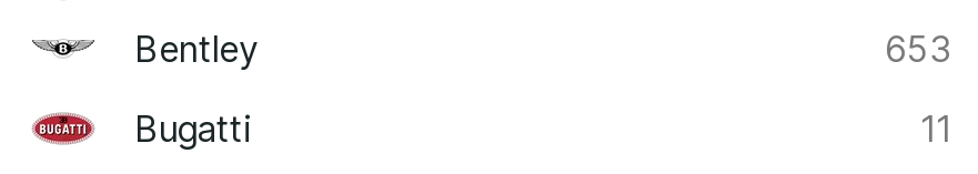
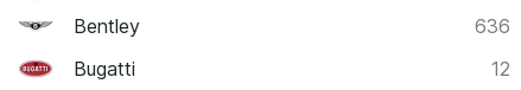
[885,25,951,70] 653 -> [475,14,510,37] 636
[920,105,951,150] 11 -> [491,56,510,80] 12

